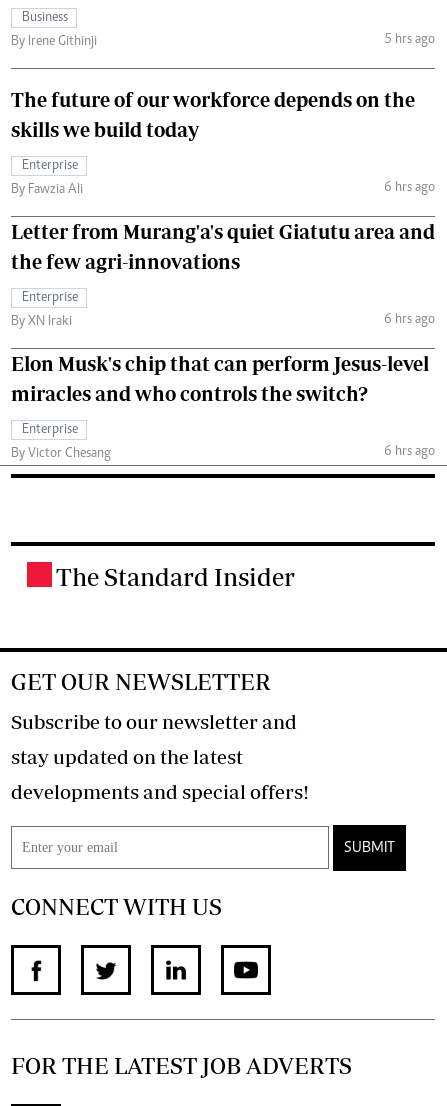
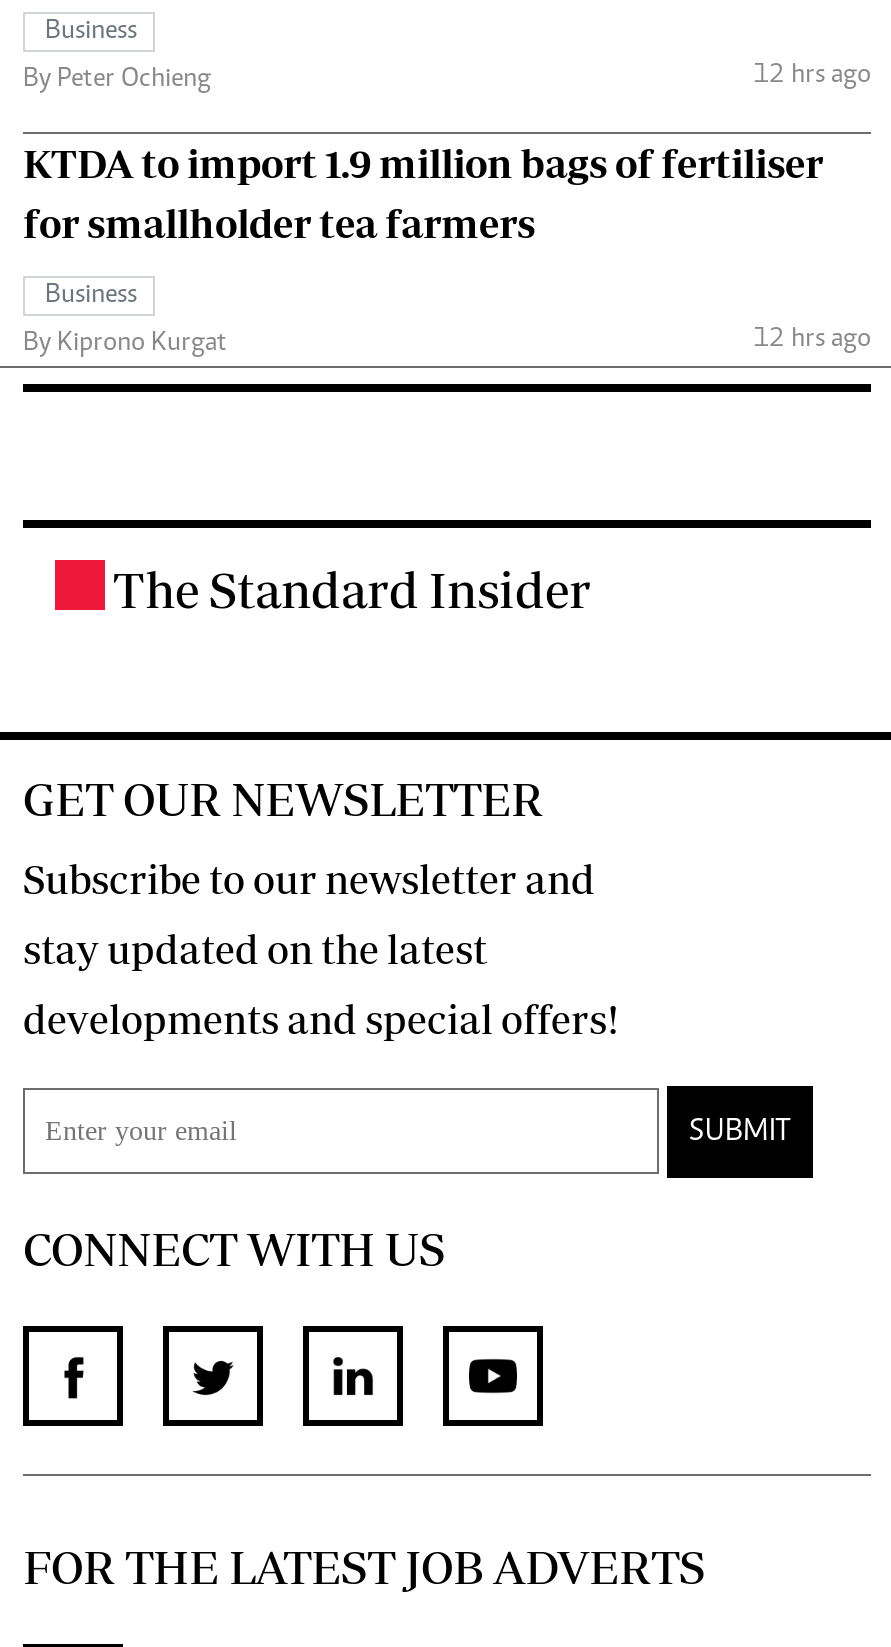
[11,33,435,461] By Irene Githinji | 5 hrs ago | The future of our workforce depends on the | skills we build today | Enterprise | By Fawzia Ali | 6 hrs ago | Letter from Murang'a's quiet Giatutu area and | the few agri-innovations | Enterprise | By XN Iraki | 6 hrs ago | Elon Musk's chip that can perform Jesus-level | miracles and who controls the switch? | Enterprise | By Victor Chesang | 6 hrs ago -> [23,63,871,358] By Peter Ochieng | 12 hrs ago | KTDA to import 1.9 million bags of fertiliser | for smallholder tea farmers | Business | By Kiprono Kurgat | 12 hrs ago

